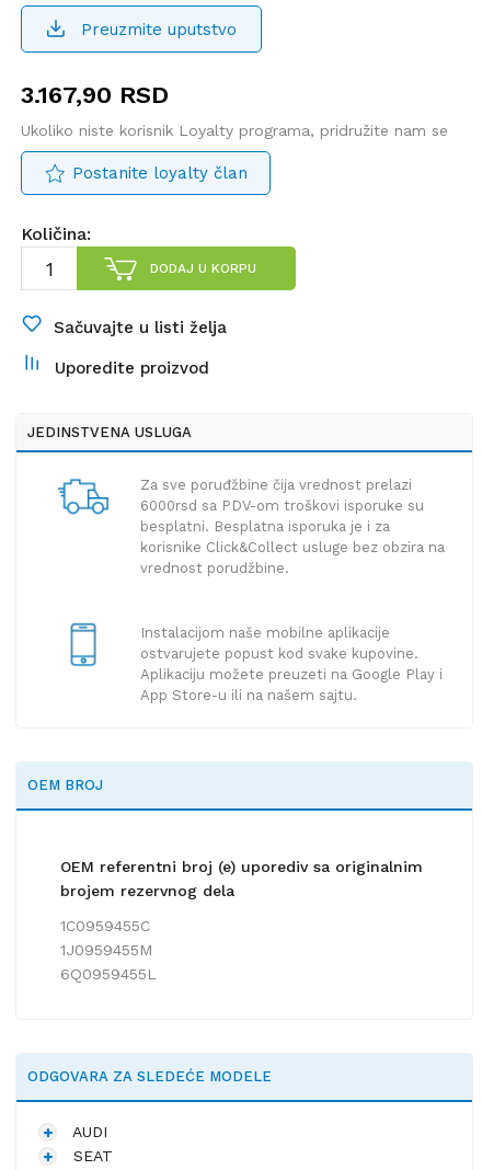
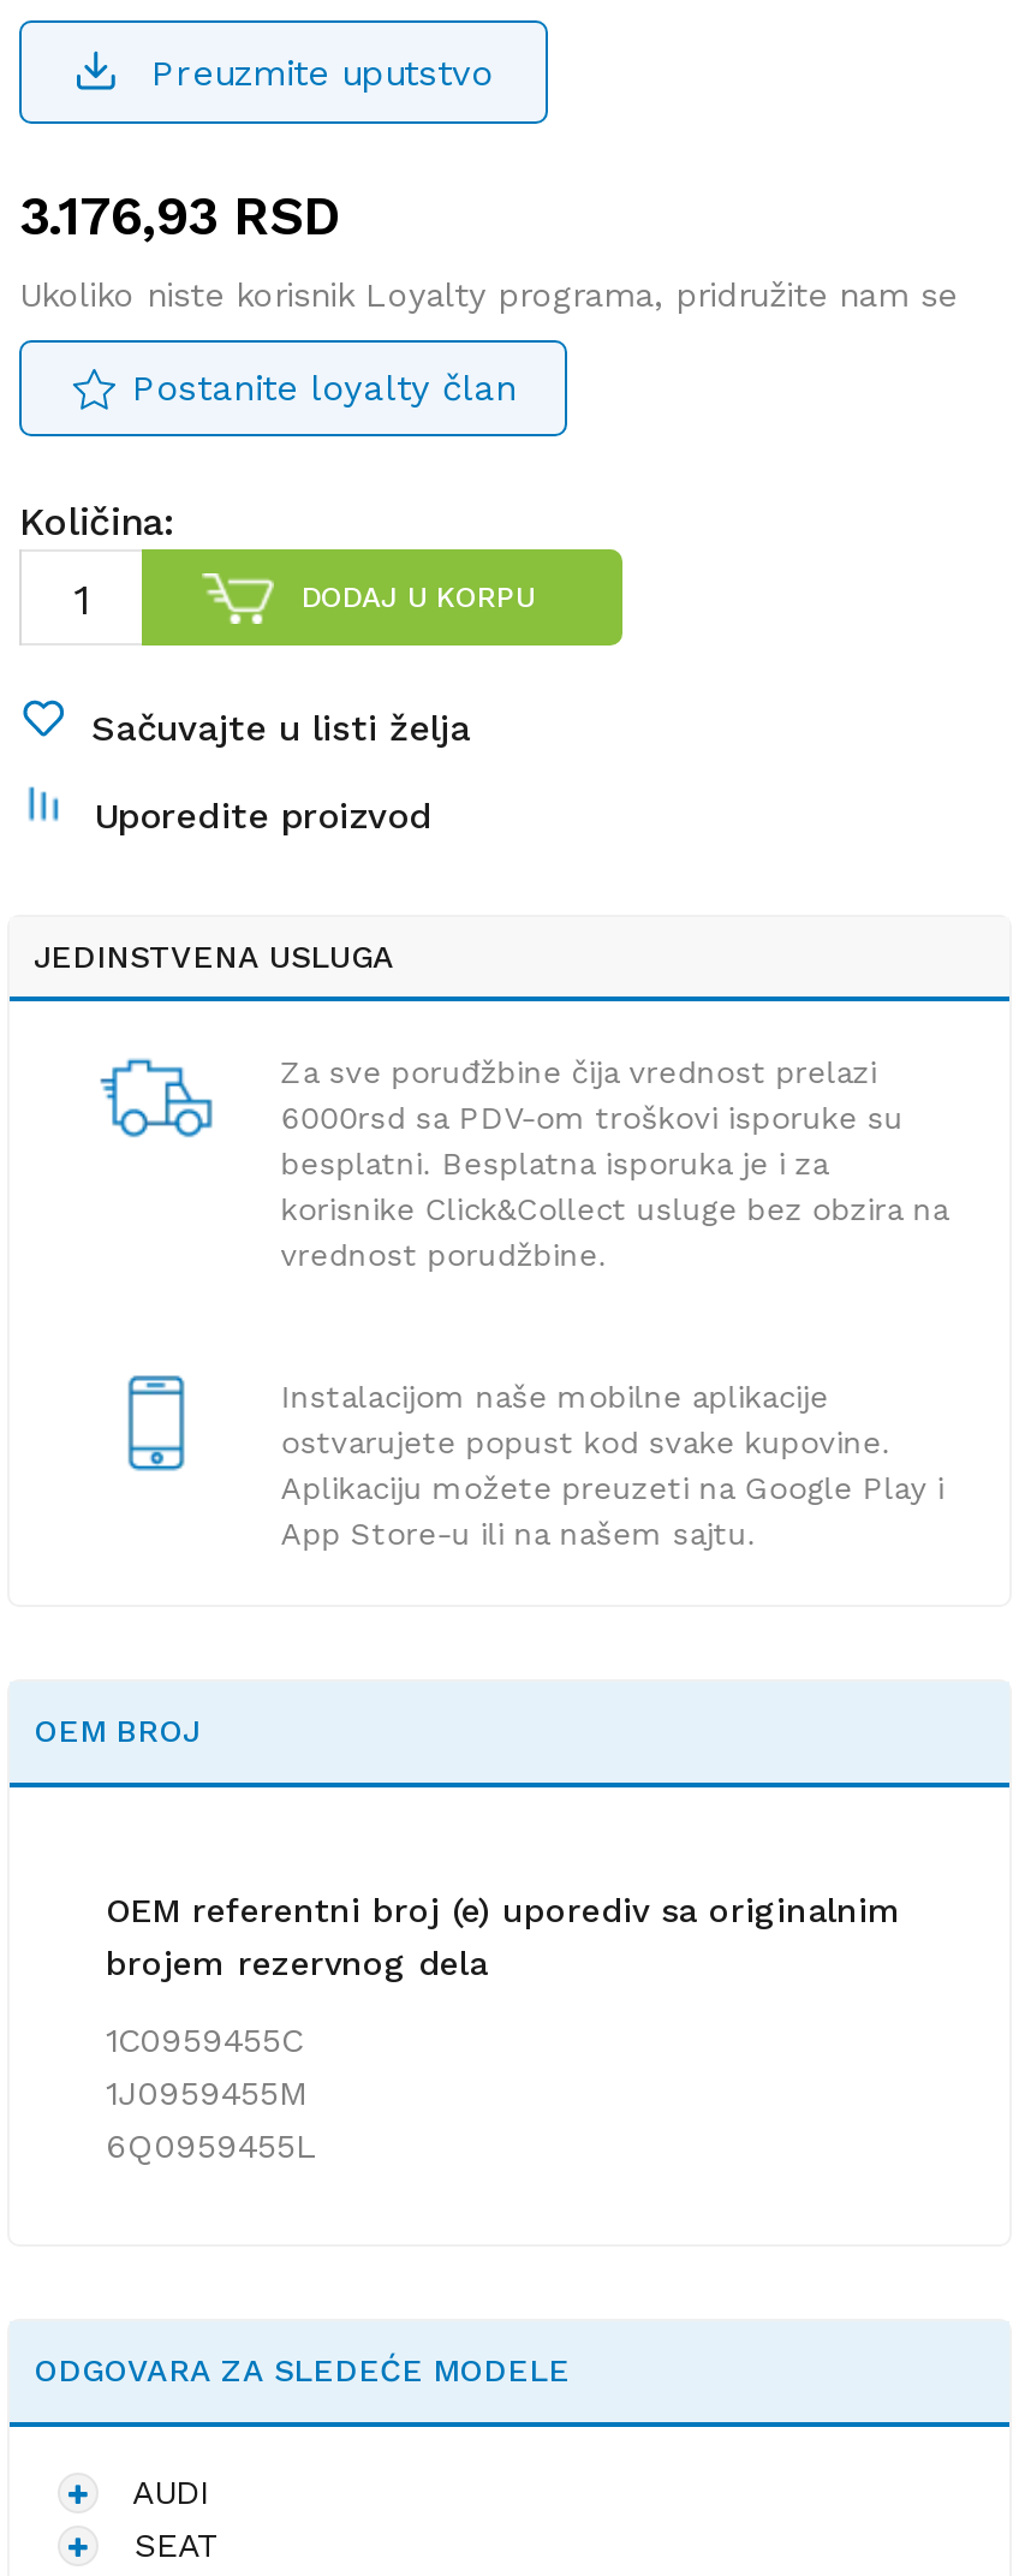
[21,81,169,108] 3.167,90 RSD -> [19,186,341,246] 3.176,93 RSD

